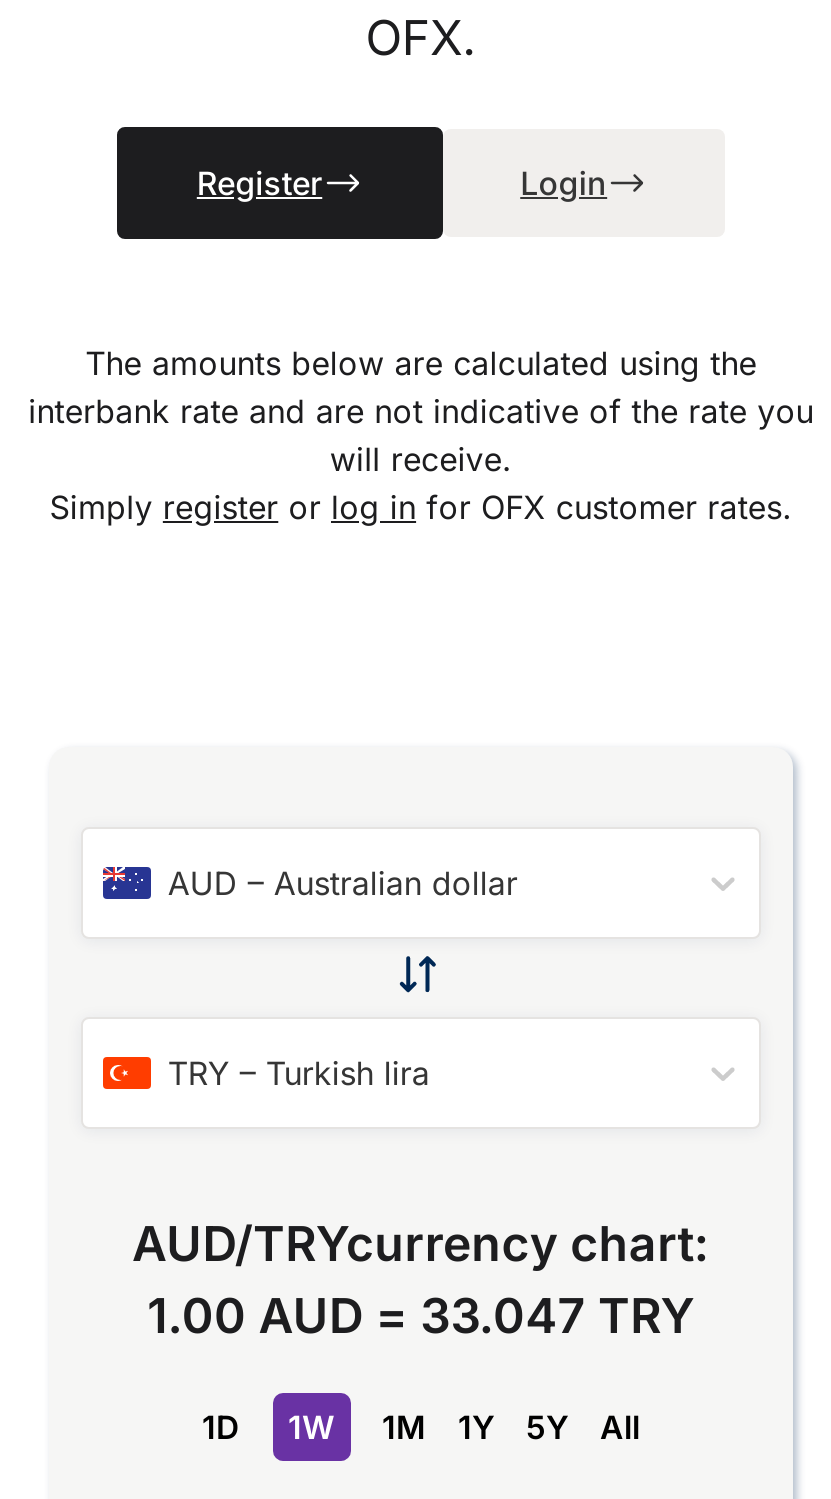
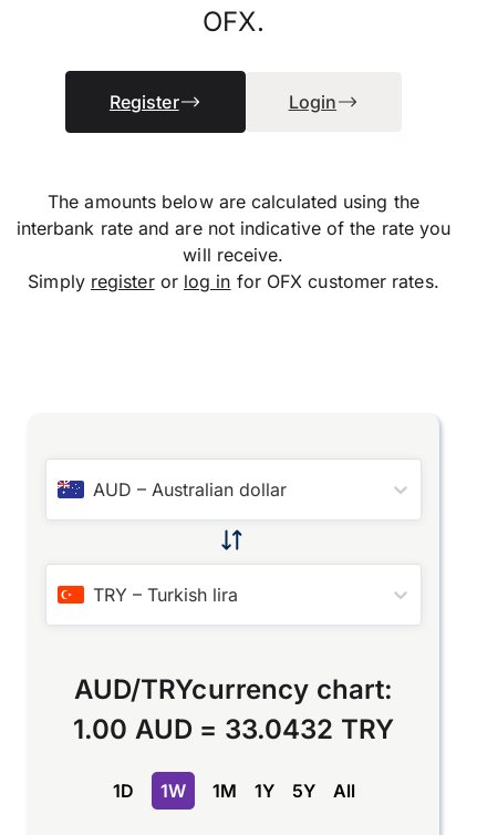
[147,1287,695,1345] 1.00 AUD = 33.047 TRY -> [73,713,394,745] 1.00 AUD = 33.0432 TRY

